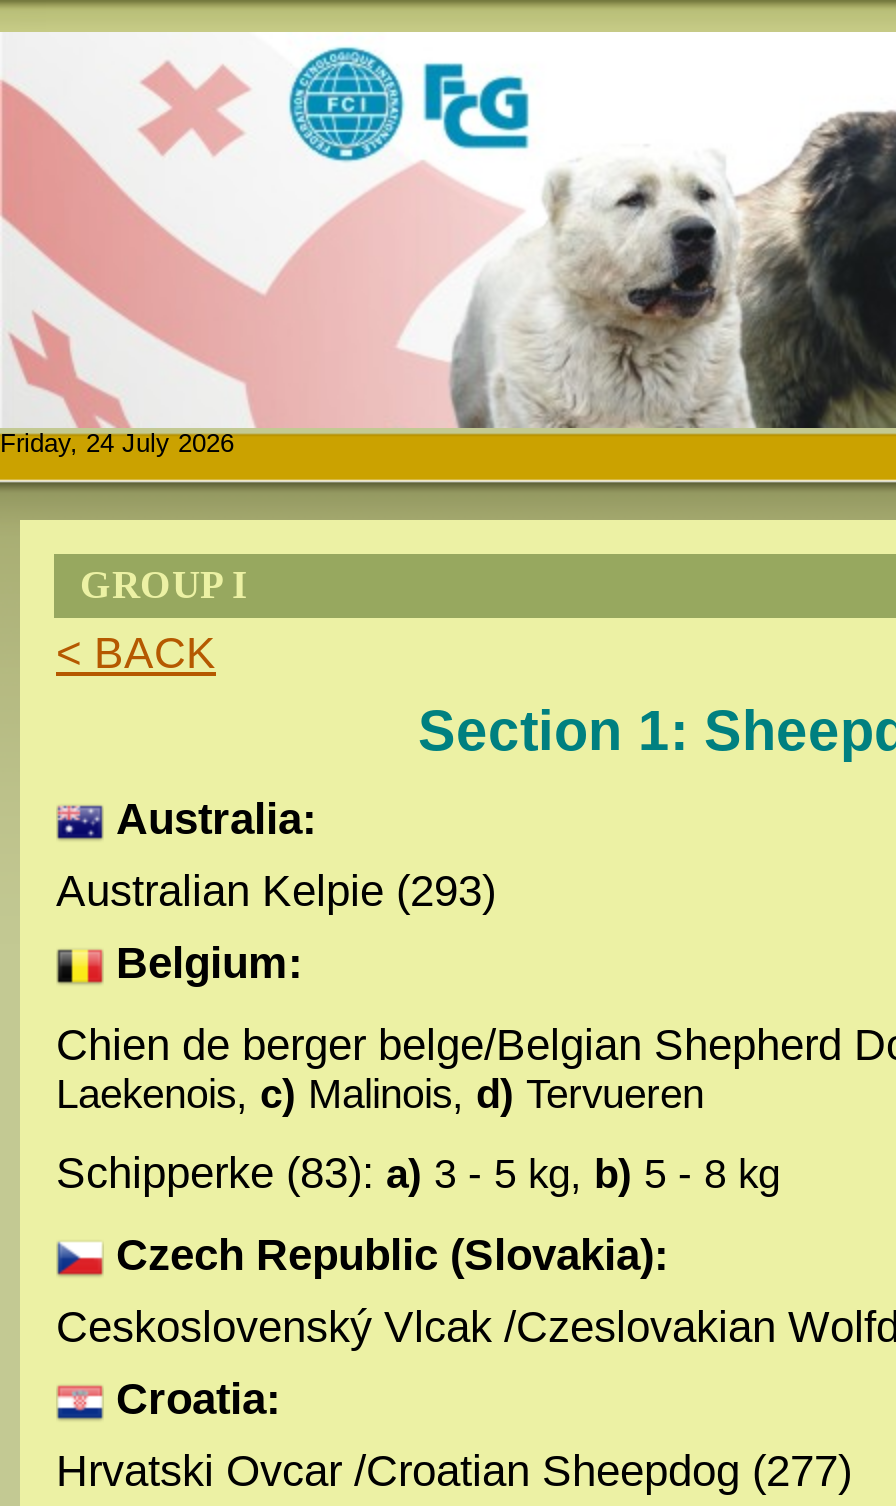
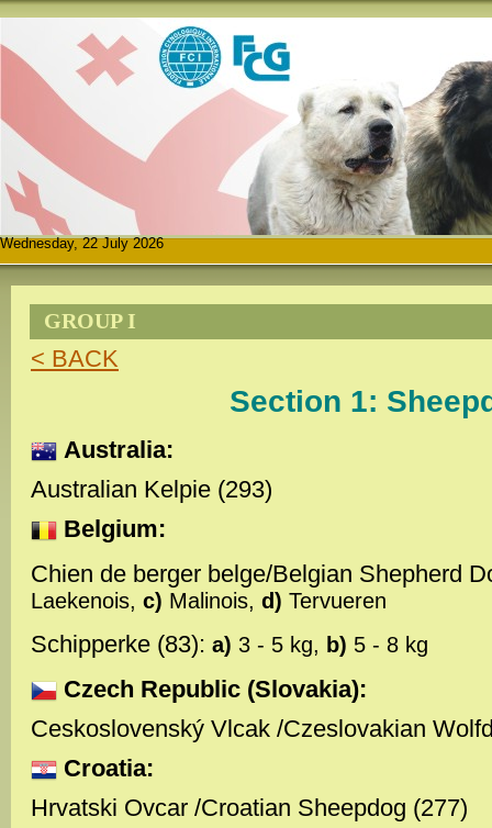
[0,428,234,458] Friday, 24 July 2026 -> [0,235,164,251] Wednesday, 22 July 2026

